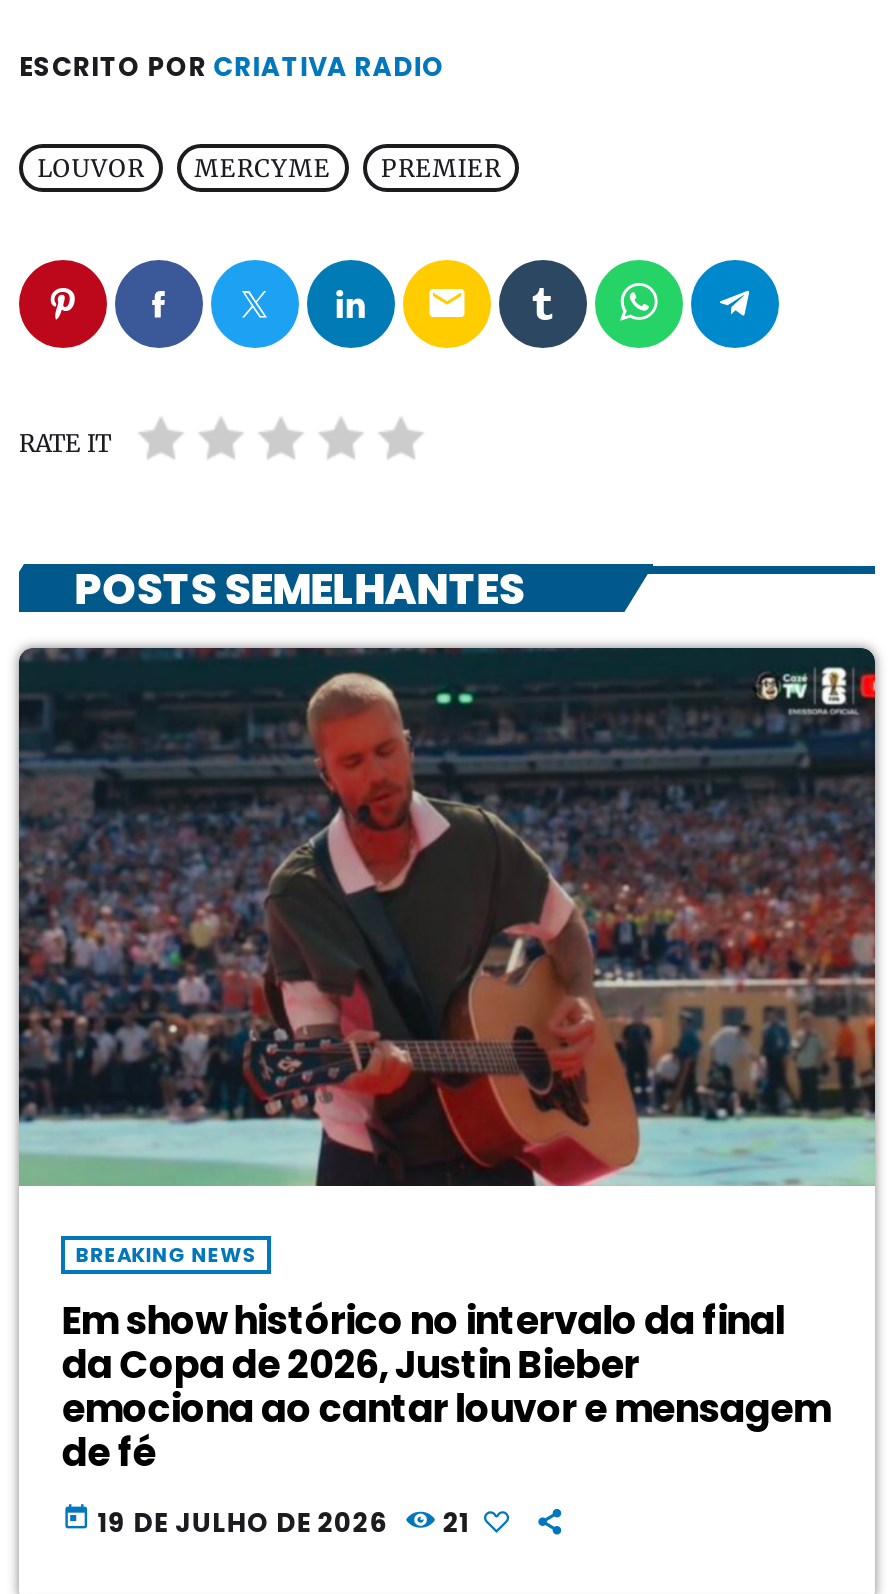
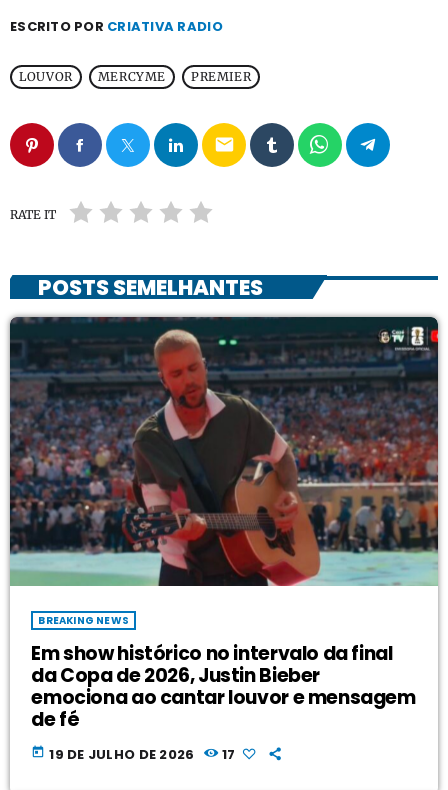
[443,1503,470,1541] 21 -> [222,745,235,764] 17

